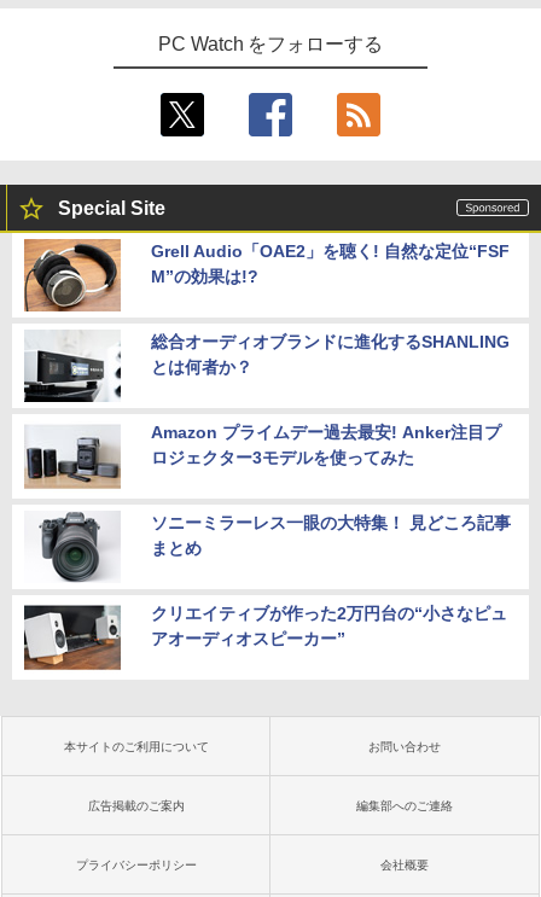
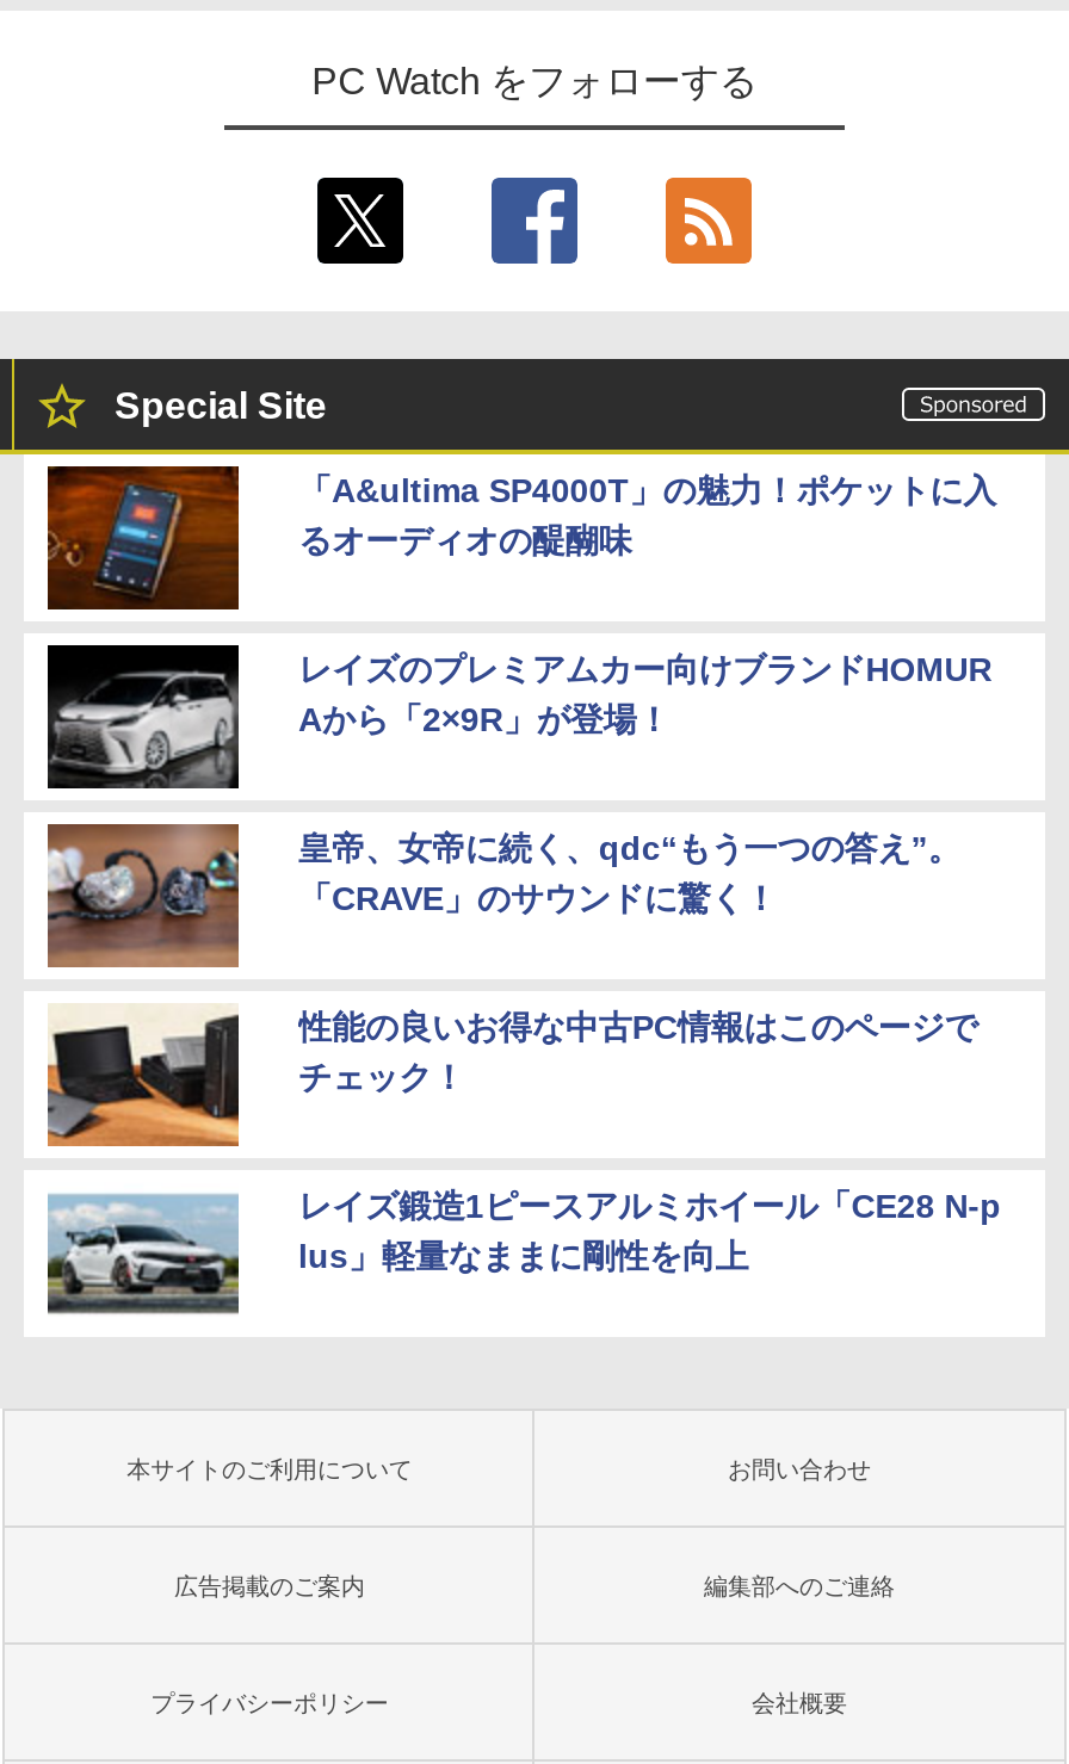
[23,238,509,313] [image] | Grell Audio「OAE2」を聴く! 自然な定位“FSF | M”の効果は!? -> [45,464,996,612] [image] | 「A&ultima SP4000T」の魅力！ポケットに入 | るオーディオの醍醐味
[24,330,509,402] [image] | 総合オーディオブランドに進化するSHANLING | とは何者か？ -> [45,643,992,791] [image] | レイズのプレミアムカー向けブランドHOMUR | Aから「2×9R」が登場！
[24,420,501,493] [image] | Amazon プライムデー過去最安! Anker注目プ | ロジェクター3モデルを使ってみた -> [45,822,961,970] [image] | 皇帝、女帝に続く、qdc“もう一つの答え”。 | 「CRAVE」のサウンドに驚く！
[24,512,510,583] [image] | ソニーミラーレス一眼の大特集！ 見どころ記事 | まとめ -> [45,1008,978,1149] [image] | 性能の良いお得な中古PC情報はこのページで | チェック！
[23,604,507,671] [image] | クリエイティブが作った2万円台の“小さなピュ | アオーディオスピーカー” -> [48,1187,1001,1318] [image] | レイズ鍛造1ピースアルミホイール「CE28 N-p | lus」軽量なままに剛性を向上

